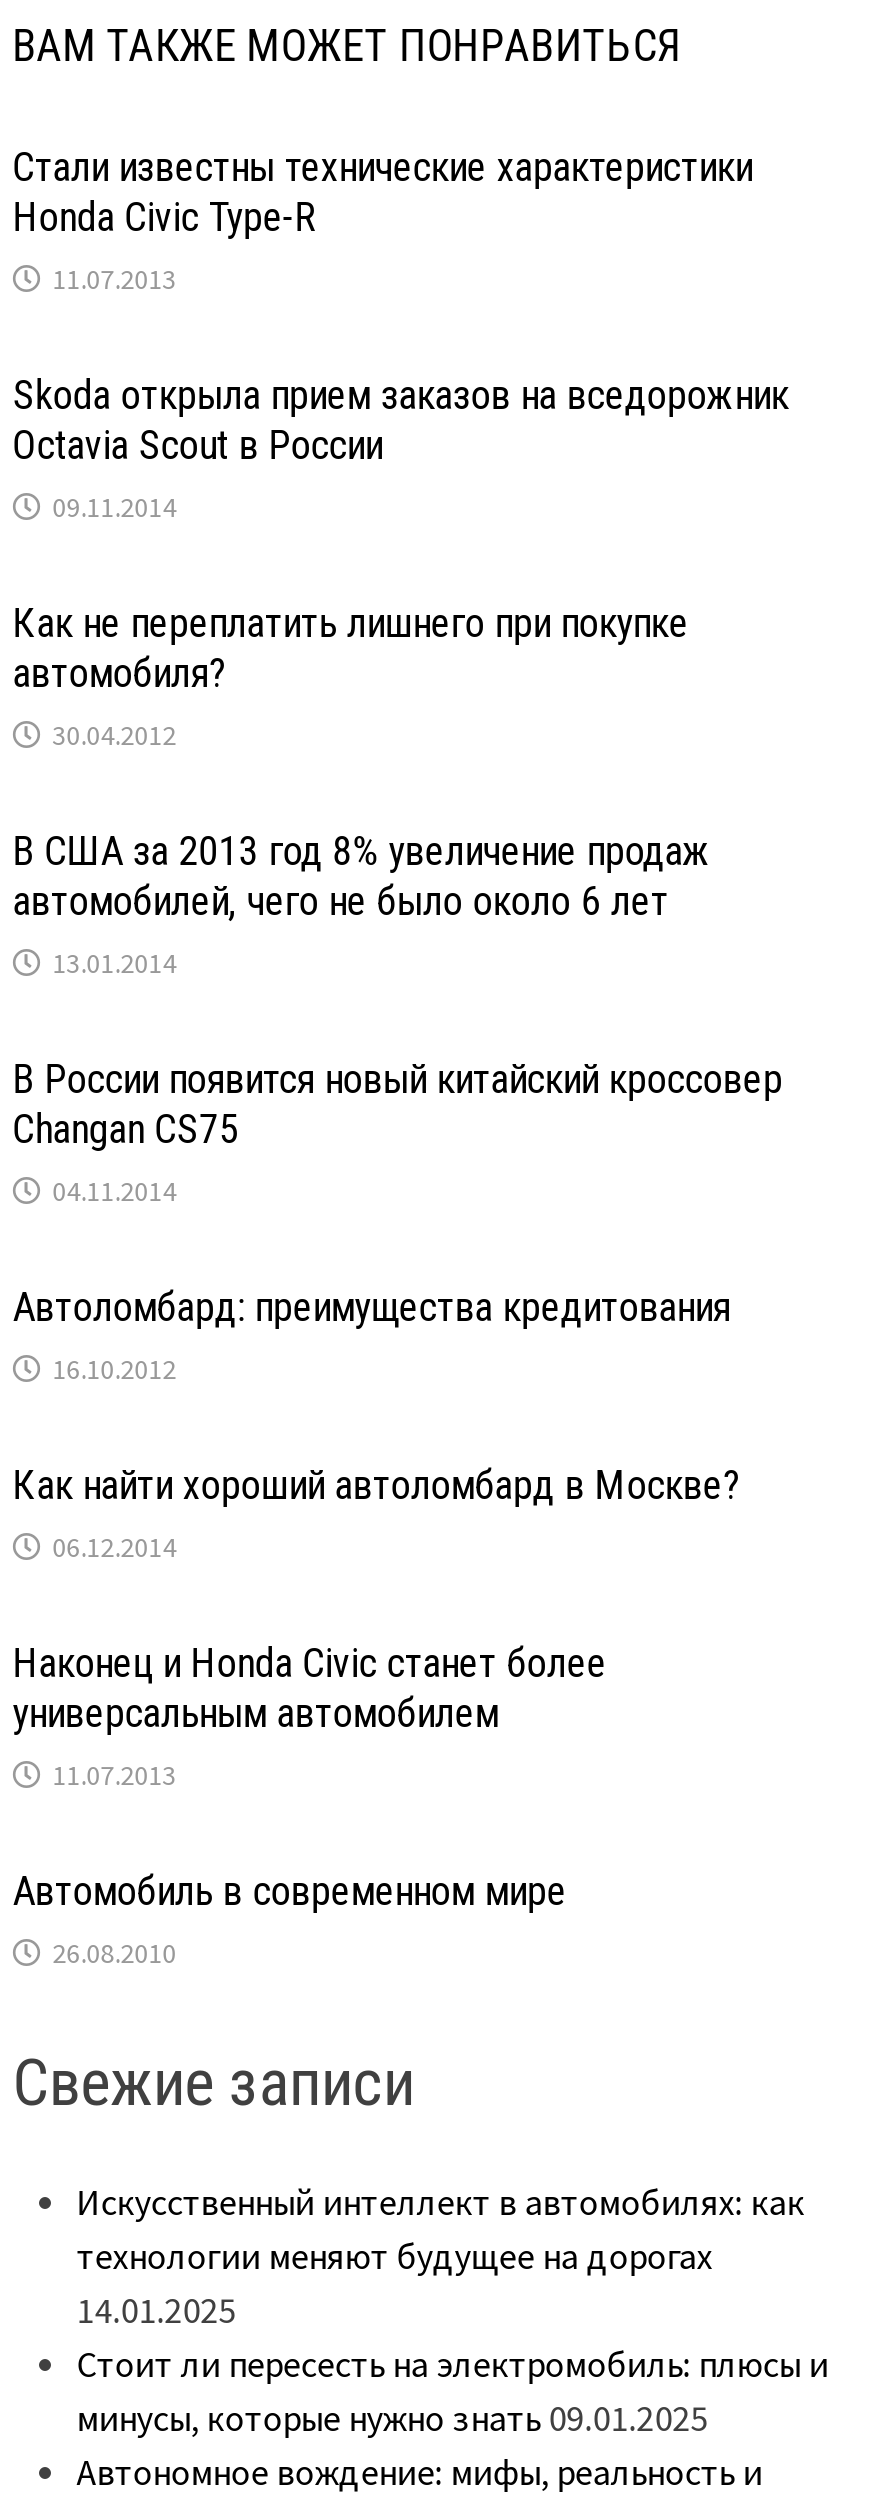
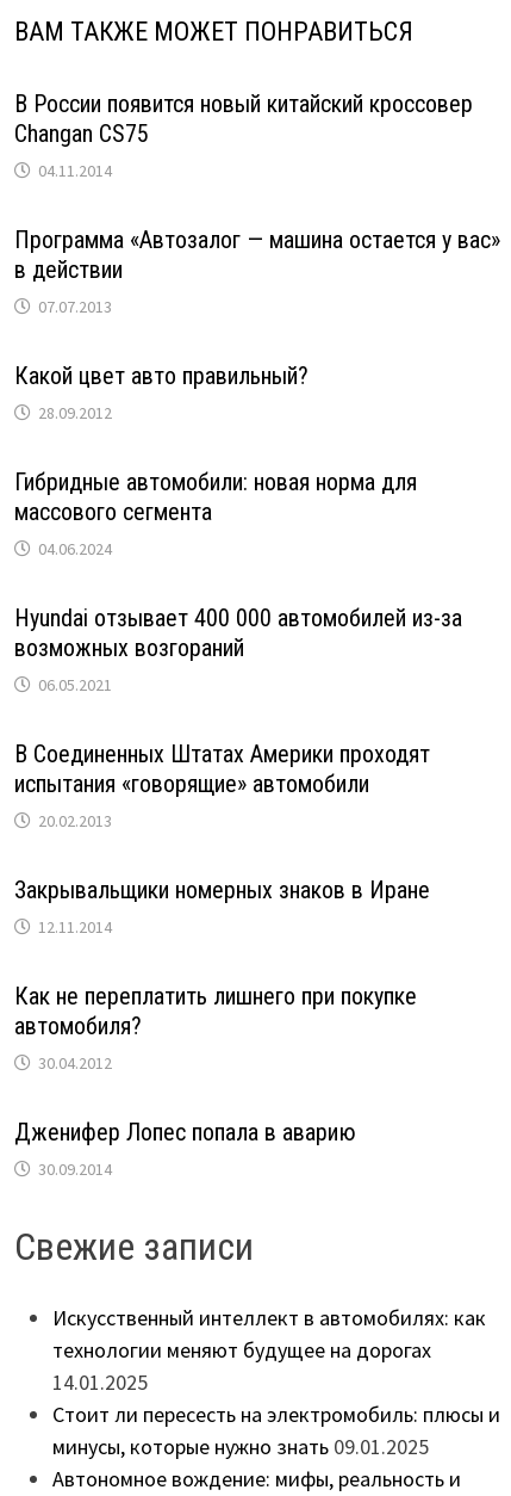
[13,143,789,981] Стали известны технические характеристики | Honda Civic Type-R | 11.07.2013 | Skoda открыла прием заказов на вседорожник | Octavia Scout в России | 09.11.2014 | В США за 2013 год 8% увеличение продаж | автомобилей, чего не было около 6 лет | 13.01.2014 -> none
moved [13,599,689,753] -> [14,982,417,1074]: Как не переплатить лишнего при покупке | автомобиля? | 30.04.2012
moved [13,1055,783,1209] -> [14,89,473,181]: В России появится новый китайский кроссовер | Changan CS75 | 04.11.2014
[13,1283,741,1971] Автоломбард: преимущества кредитования | 16.10.2012 | Как найти хороший автоломбард в Москве? | 06.12.2014 | Наконец и Honda Civic станет более | универсальным автомобилем | 11.07.2013 | Автомобиль в современном мире | 26.08.2010 -> [14,225,500,1180] Программа «Автозалог — машина остается у вас» | в действии | 07.07.2013 | Какой цвет авто правильный? | 28.09.2012 | Гибридные автомобили: новая норма для | массового сегмента | 04.06.2024 | Hyundai отзывает 400 000 автомобилей из-за | возможных возгораний | 06.05.2021 | В Соединенных Штатах Америки проходят | испытания «говорящие» автомобили | 20.02.2013 | Закрывальщики номерных знаков в Иране | 12.11.2014 | Дженифер Лопес попала в аварию | 30.09.2014

